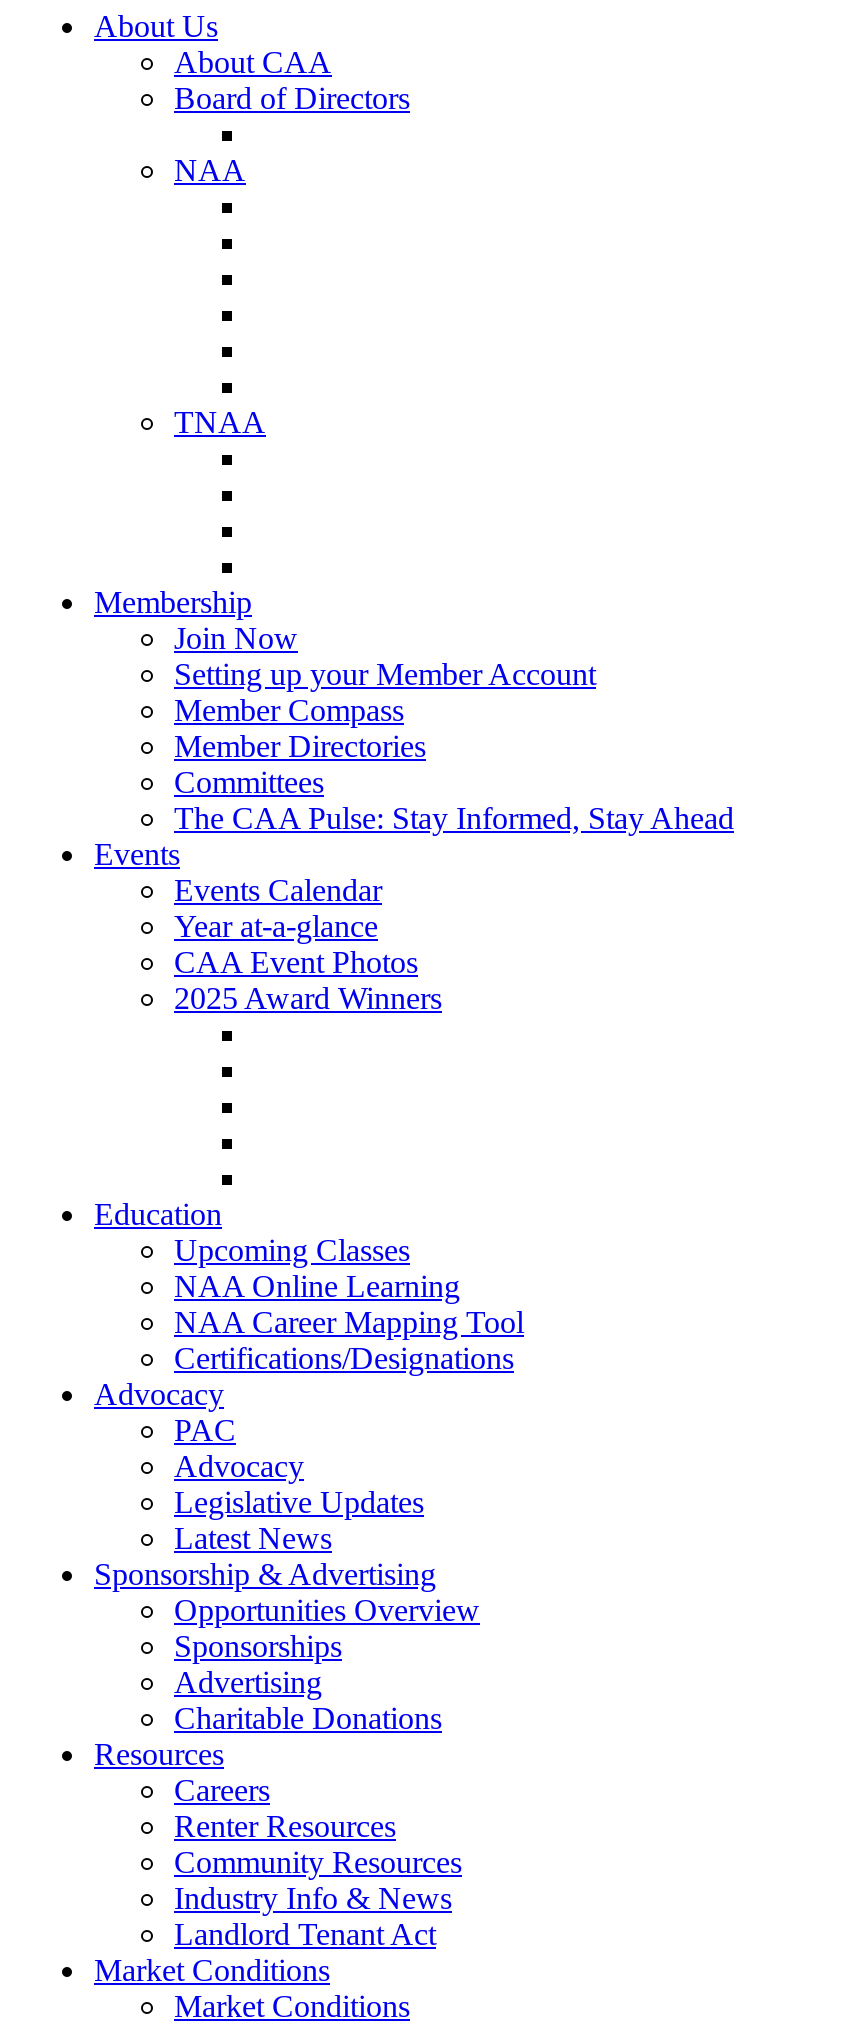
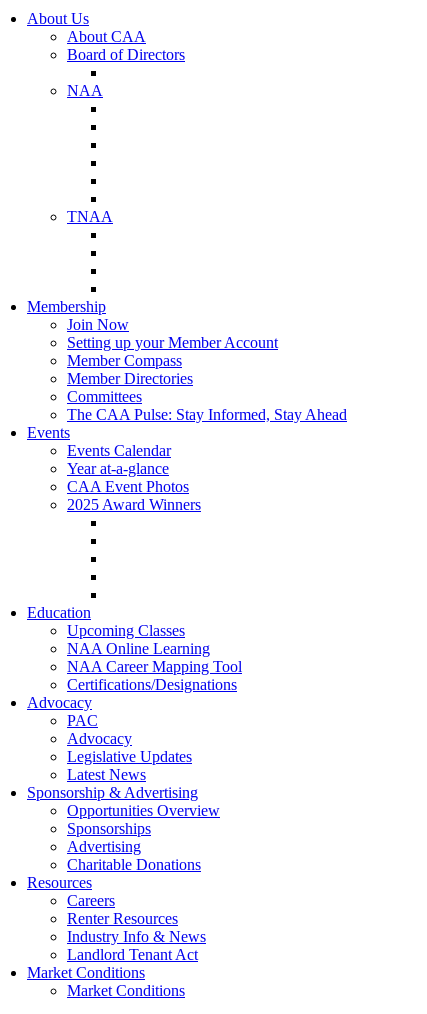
[174,1845,462,1879] Community Resources -> none

